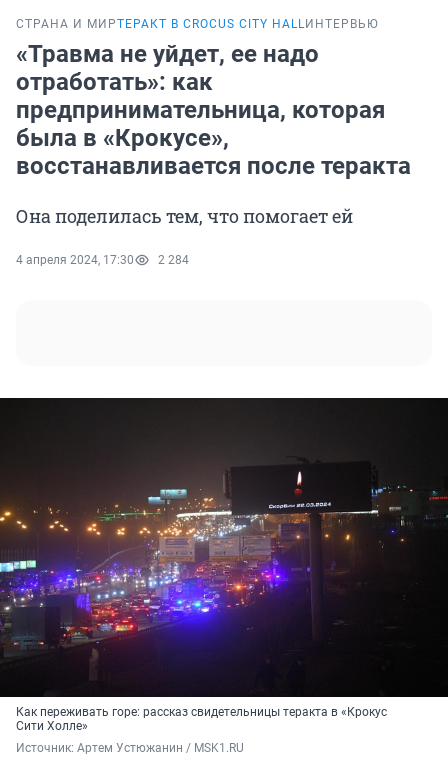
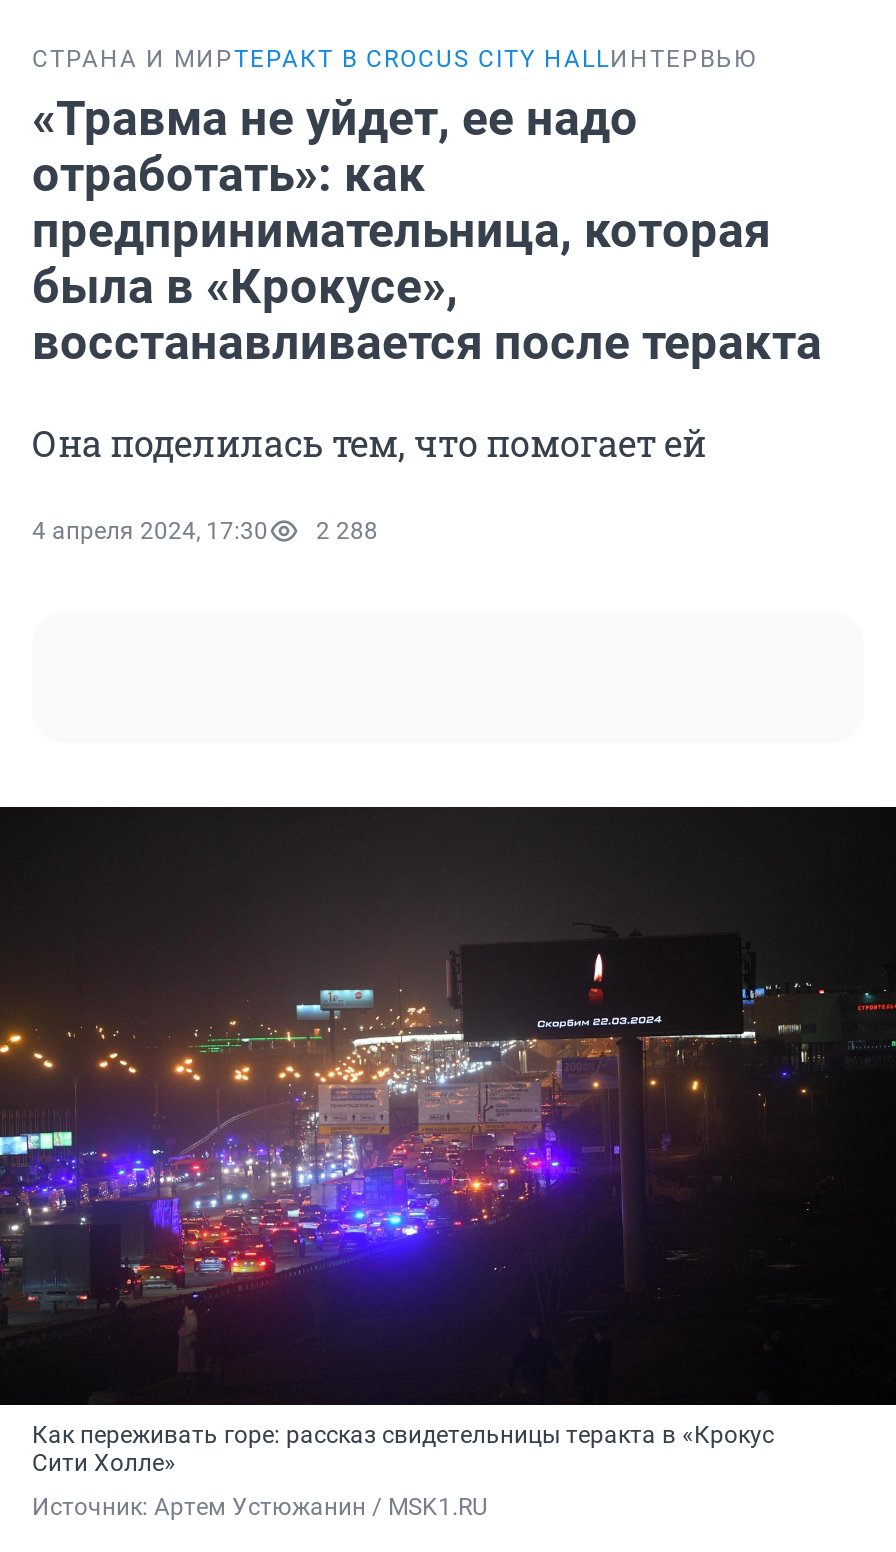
[16,253,189,267] 4 апреля 2024, 17:30 2 284 -> [32,517,378,545] 4 апреля 2024, 17:30 2 288

